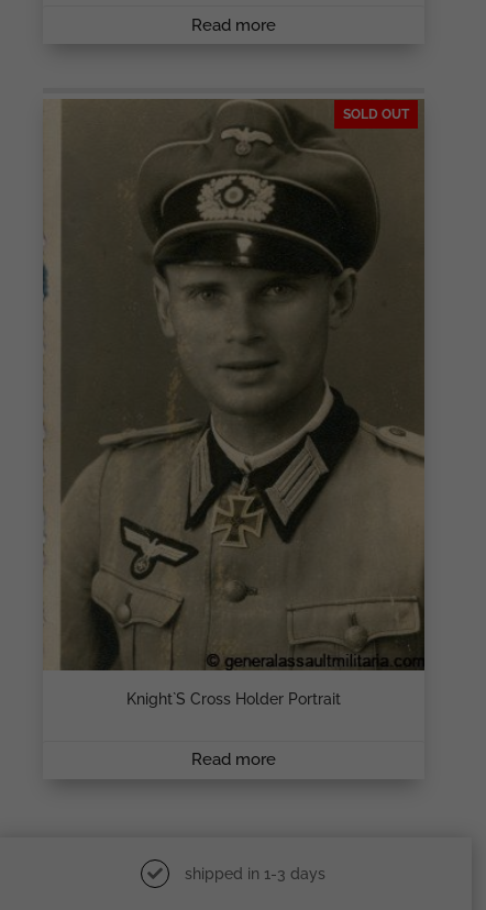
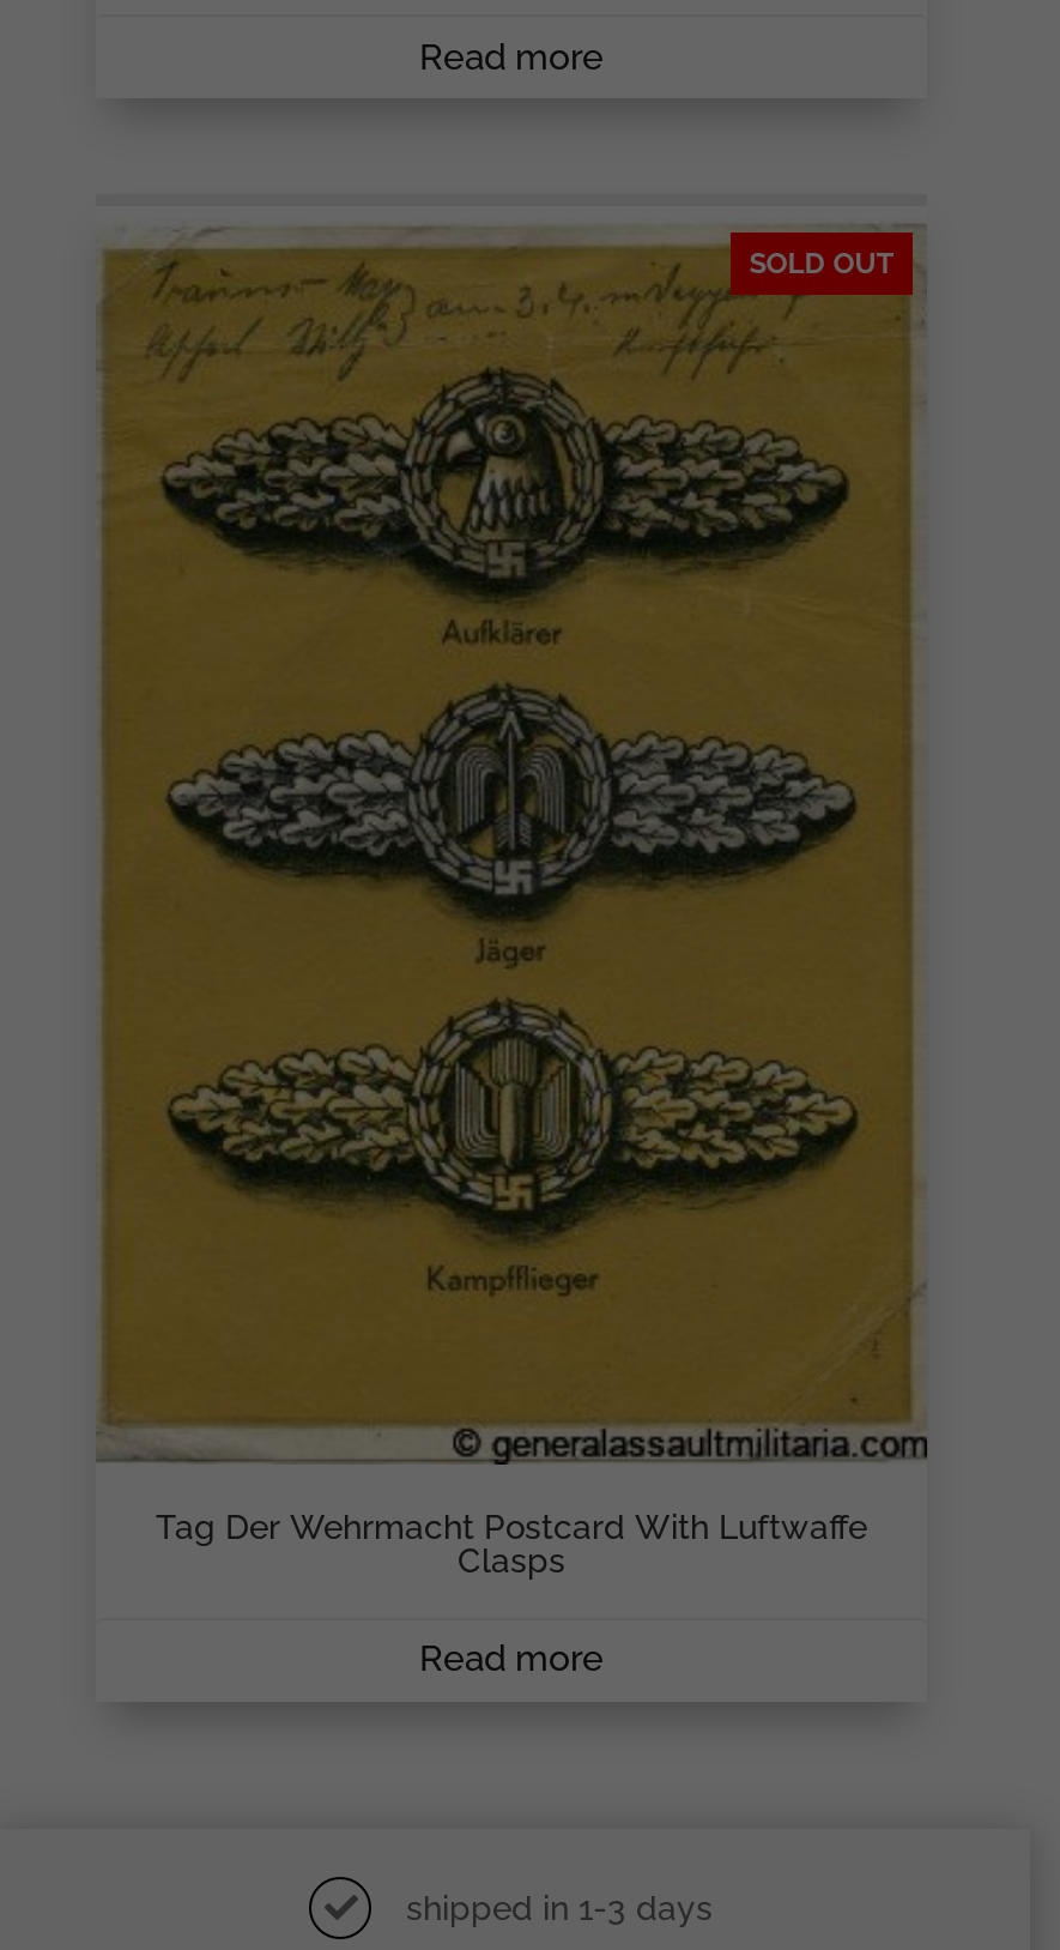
[42,99,426,707] [image] | Knight`s Cross Holder Portrait -> [96,223,927,1579] [image] | Tag Der Wehrmacht Postcard With Luftwaffe | Clasps

